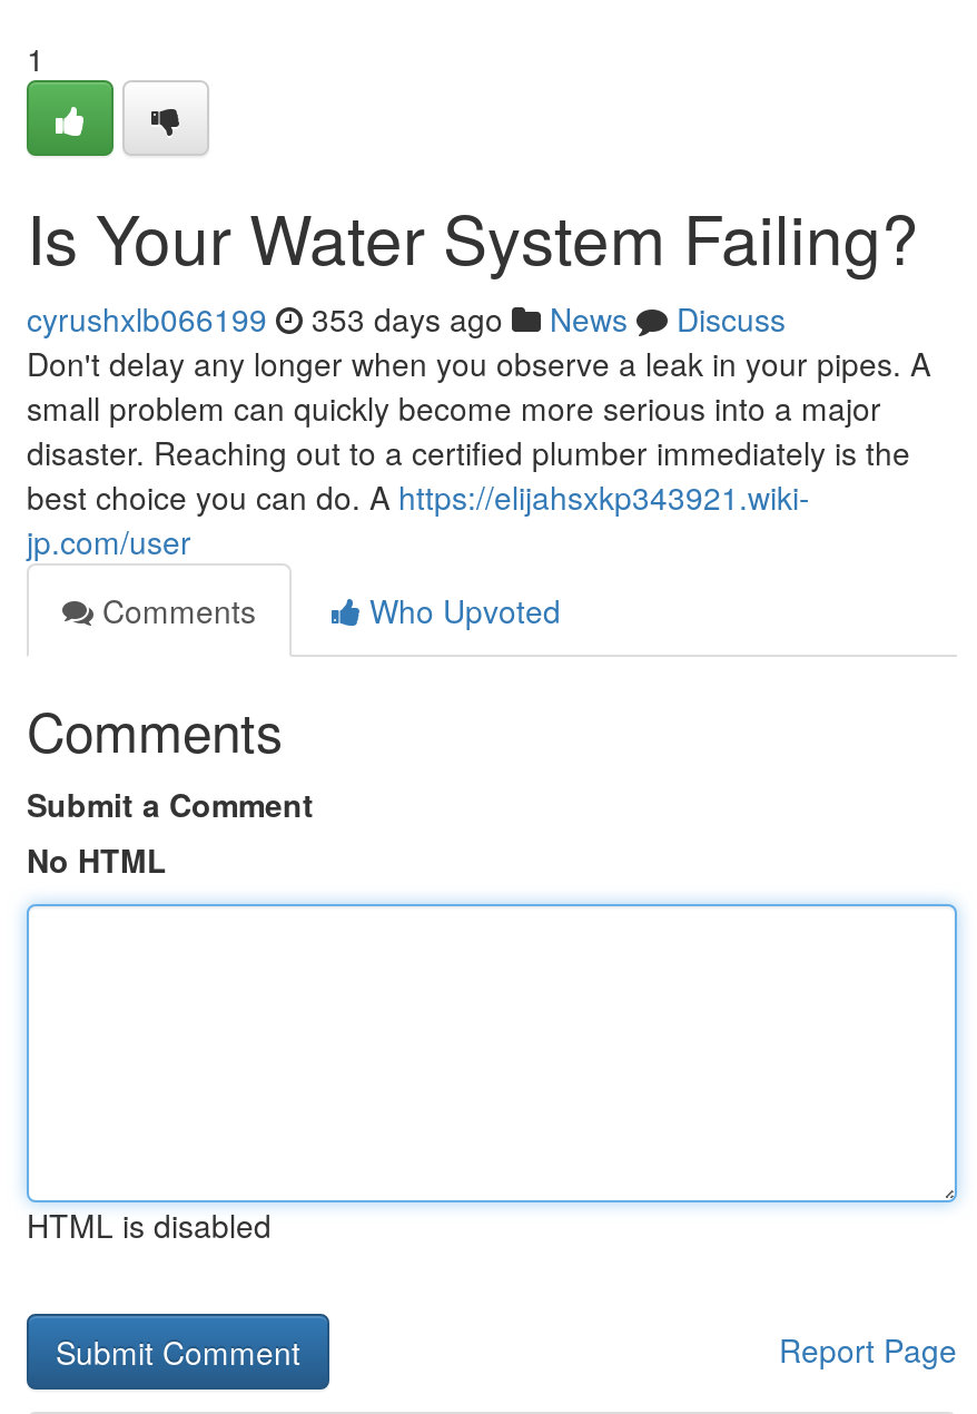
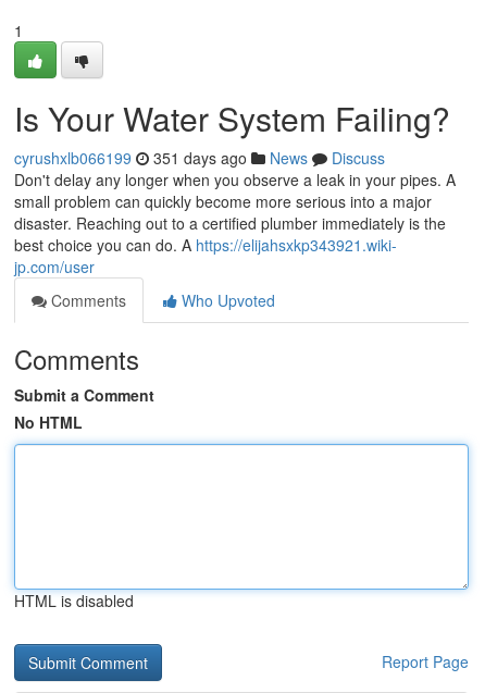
[27,296,786,341] cyrushxlb066199 353 days ago News Discuss -> [14,147,385,169] cyrushxlb066199 351 days ago News Discuss

